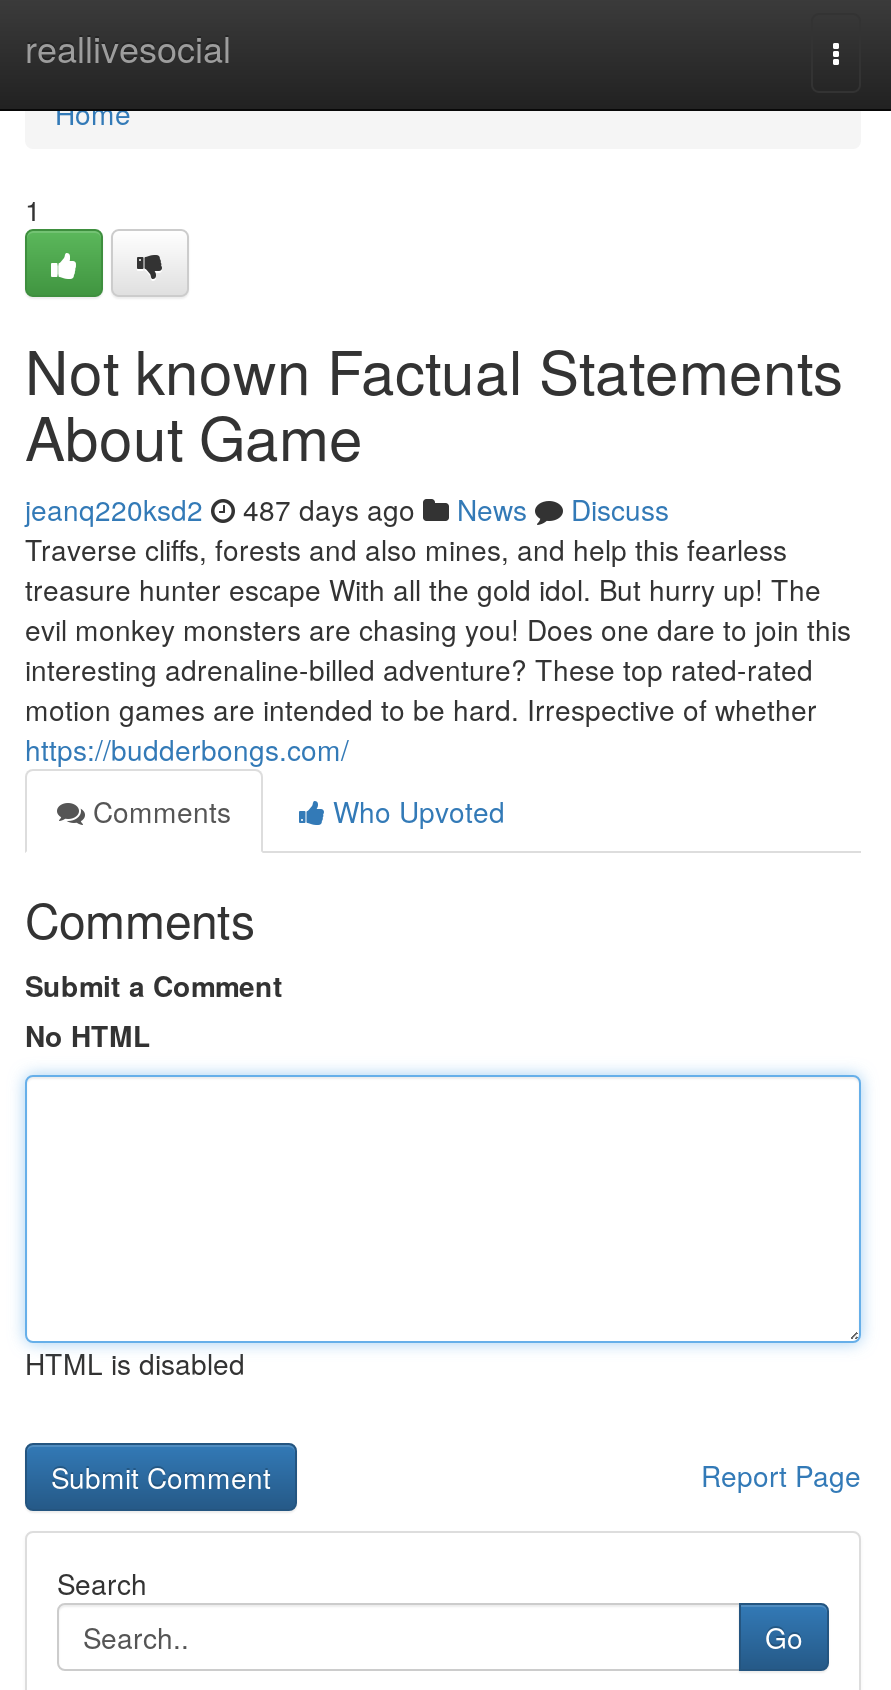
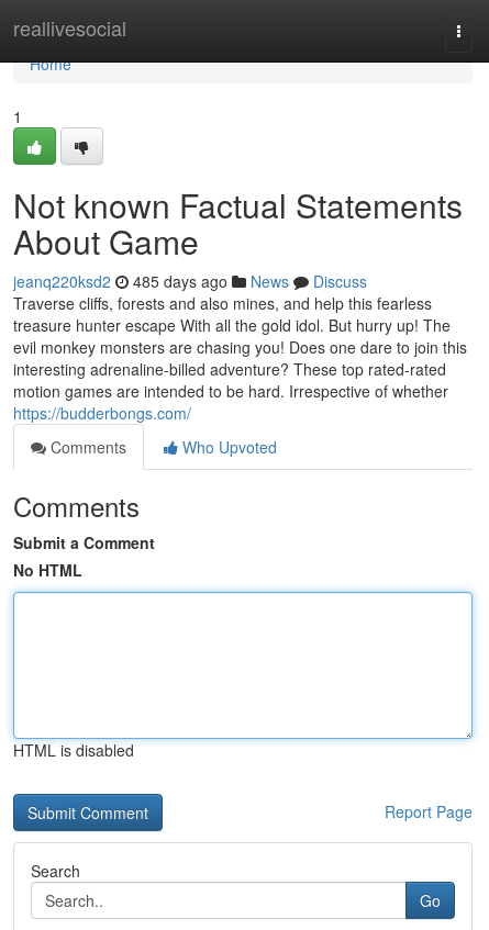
[25,489,669,529] jeanq220ksd2 487 days ago News Discuss -> [13,270,367,292] jeanq220ksd2 485 days ago News Discuss

